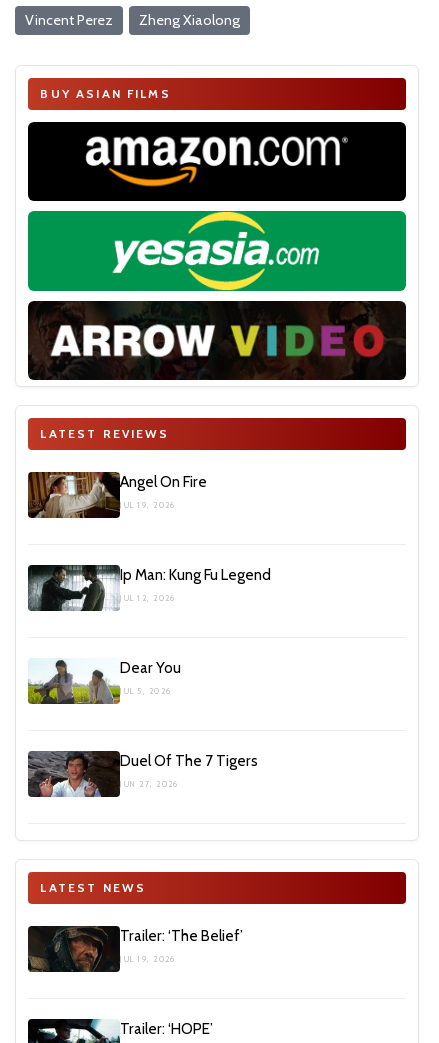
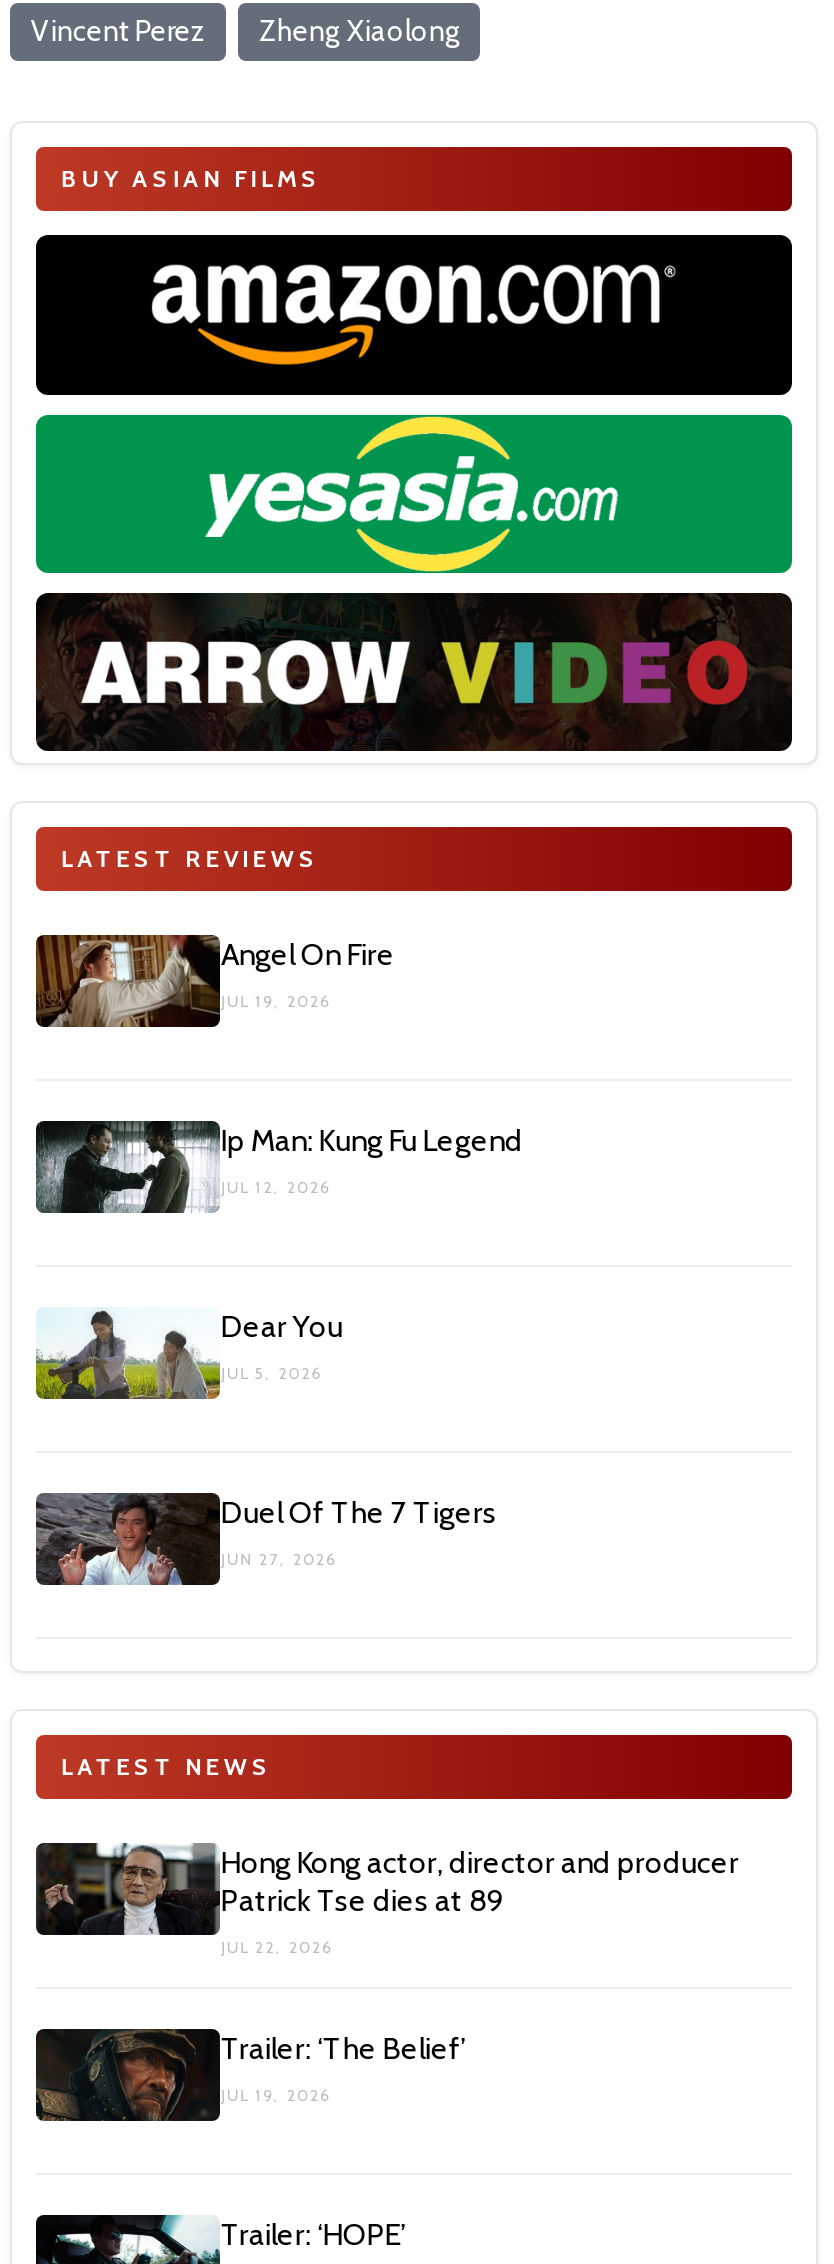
none -> [38,1843,739,1957] [image] | Hong Kong actor, director and producer | Patrick Tse dies at 89 | JUL 22, 2026

